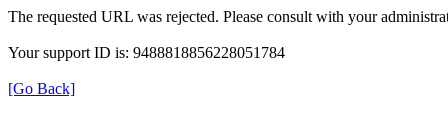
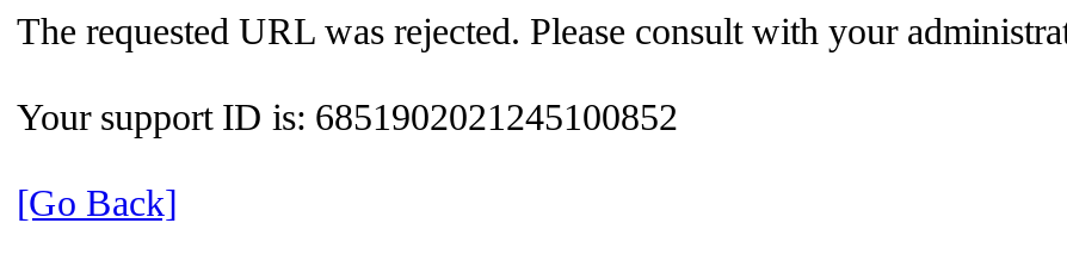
[8,44,285,61] Your support ID is: 9488818856228051784 -> [17,97,678,137] Your support ID is: 6851902021245100852

